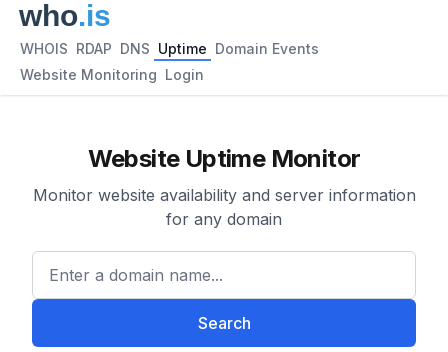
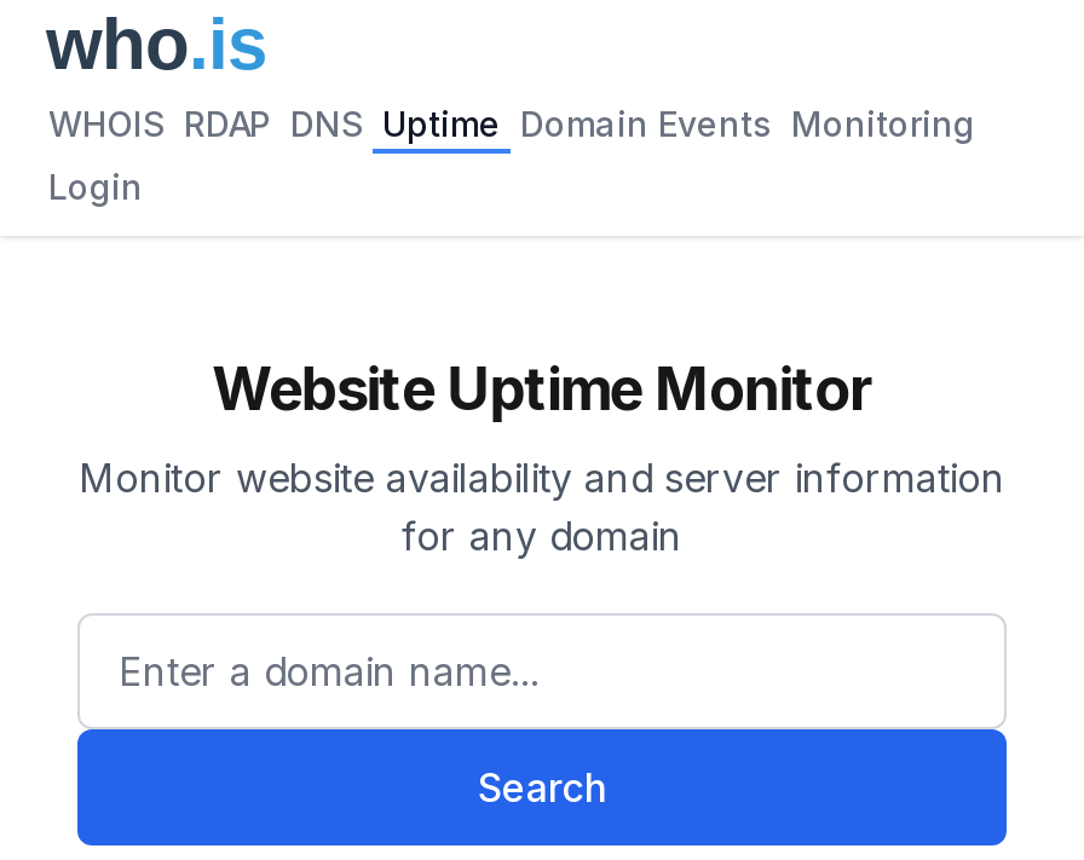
[20,40,319,57] WHOIS RDAP DNS Uptime Domain Events -> [48,103,975,144] WHOIS RDAP DNS Uptime Domain Events Monitoring
[20,66,204,83] Website Monitoring Login -> [48,166,143,207] Login

